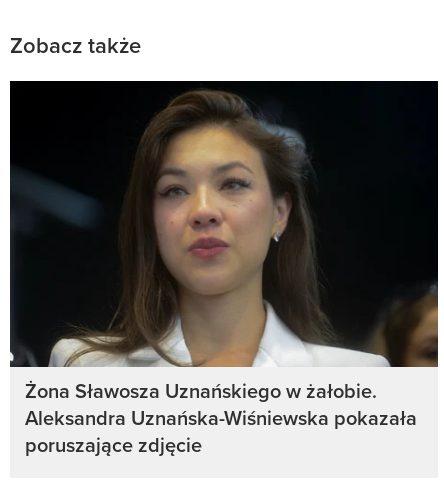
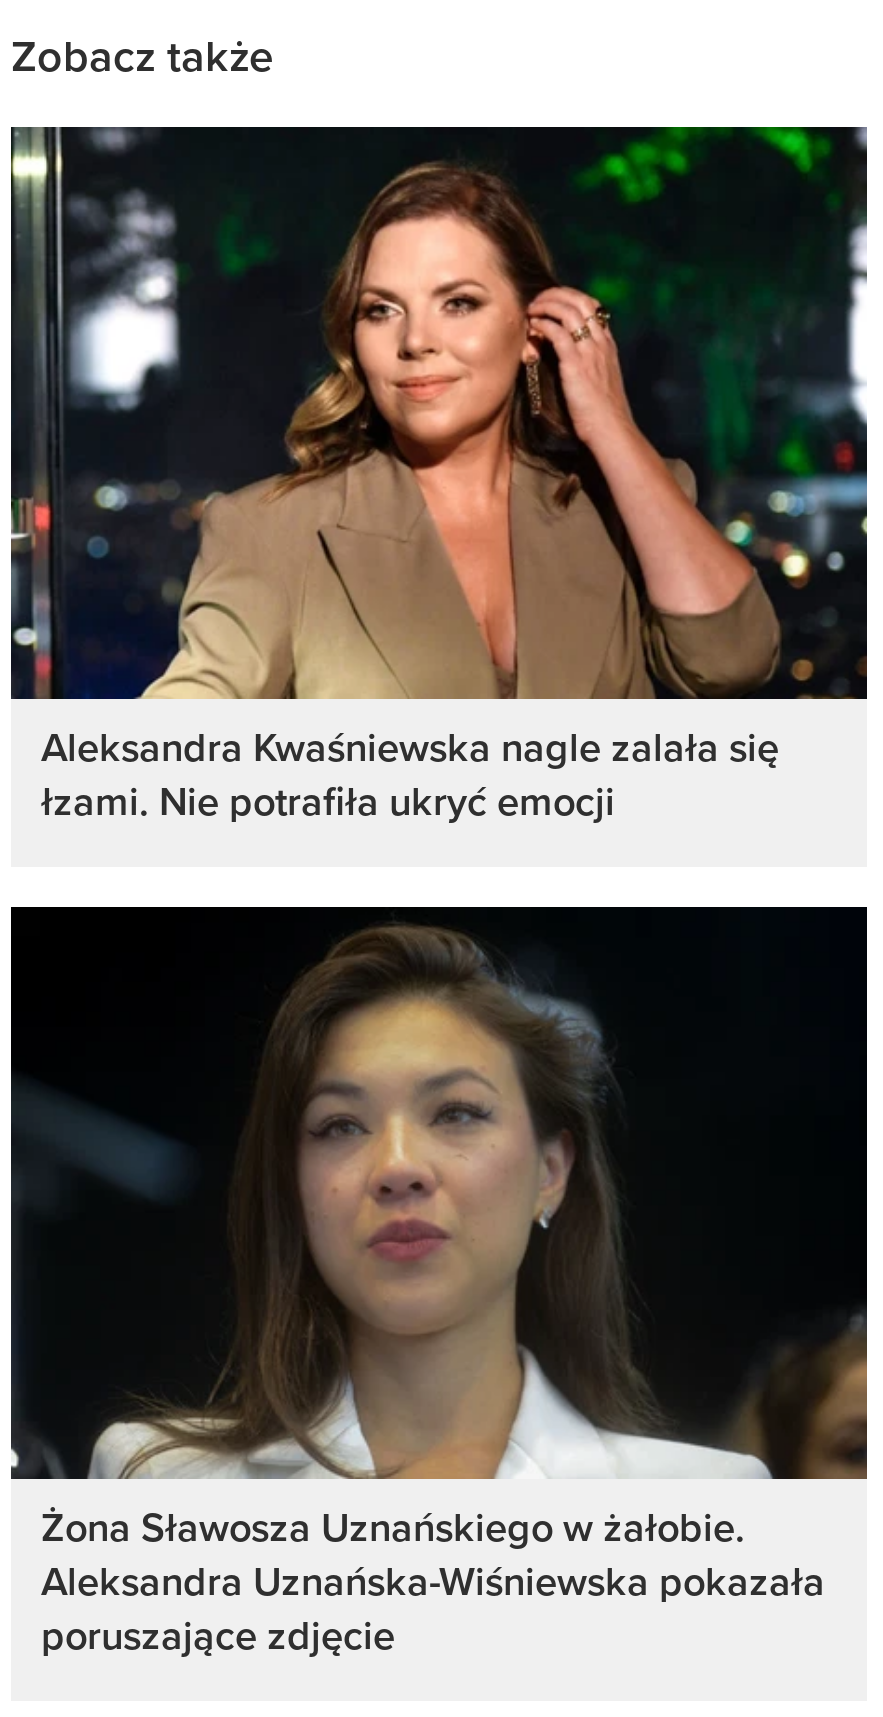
none -> [9,125,869,829] [image] | Aleksandra Kwaśniewska nagle zalała się | łzami. Nie potrafiła ukryć emocji

